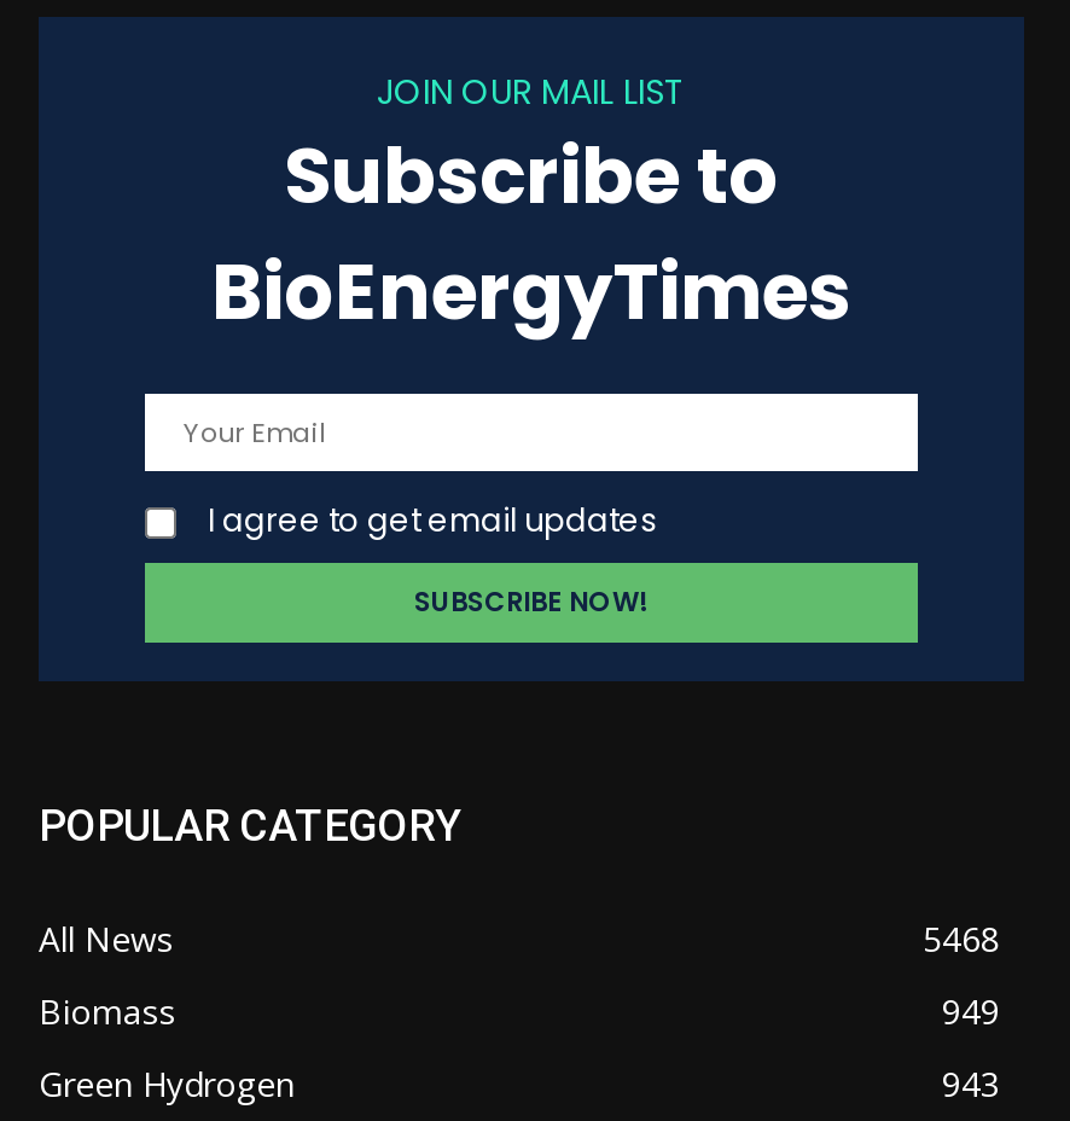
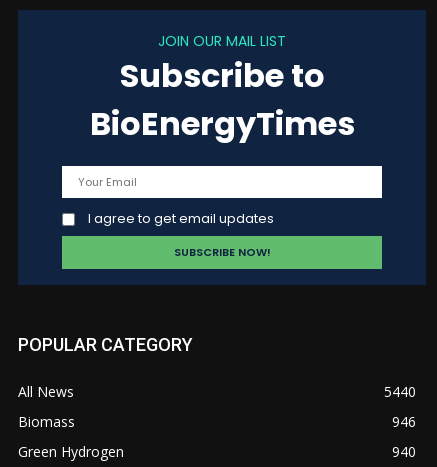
[923,917,1000,963] 5468 -> [384,382,416,401] 5440
[942,989,1000,1035] 949 -> [392,412,416,431] 946
[942,1062,1000,1107] 943 -> [392,442,416,461] 940

